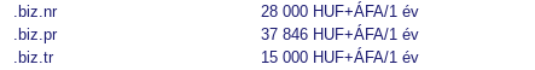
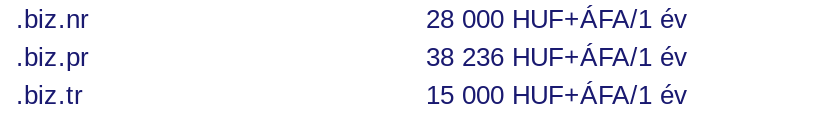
[261,26,419,44] 37 846 HUF+ÁFA/1 év -> [426,43,688,73] 38 236 HUF+ÁFA/1 év

